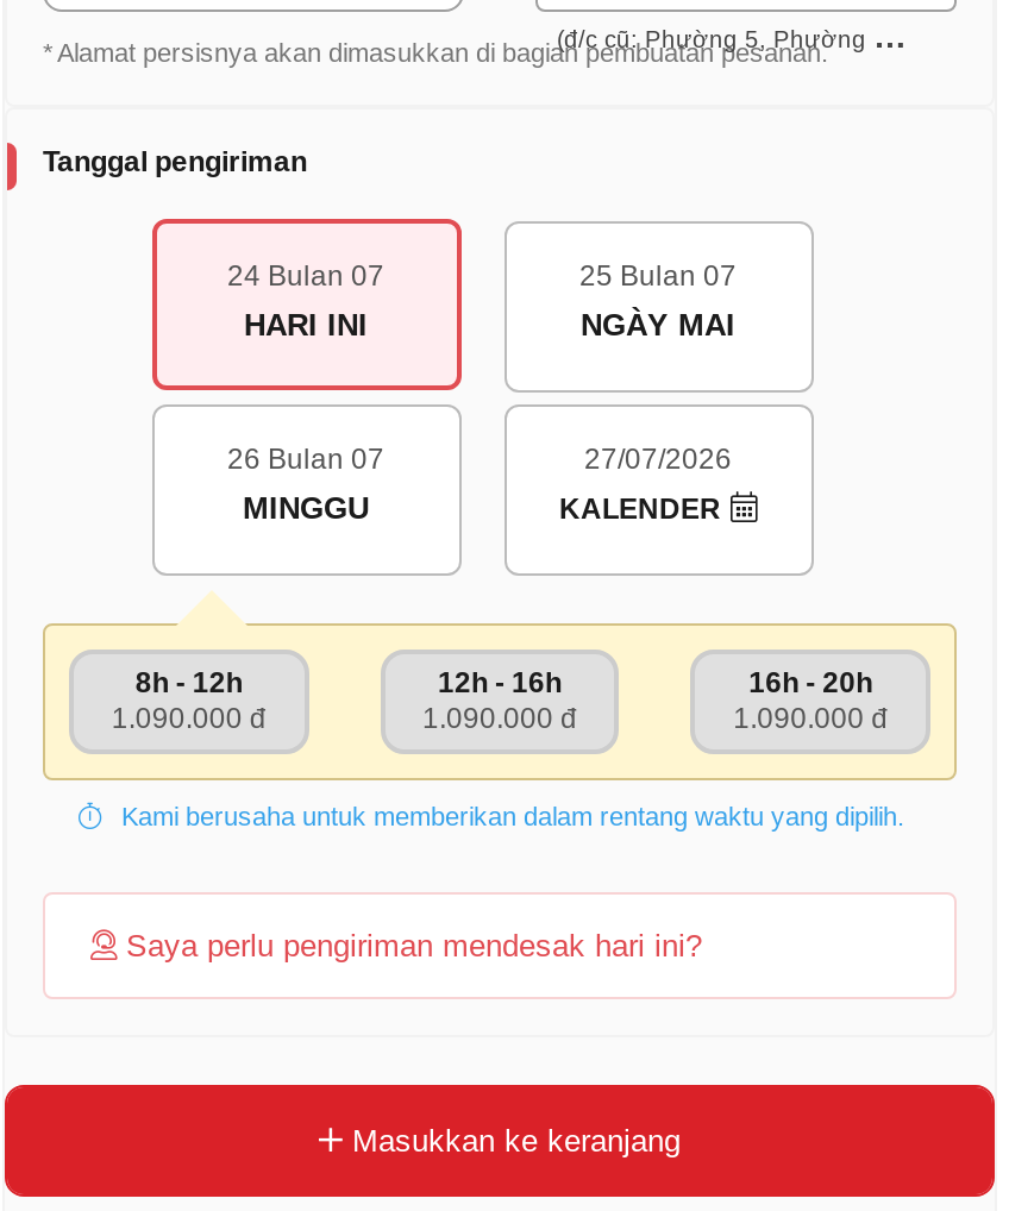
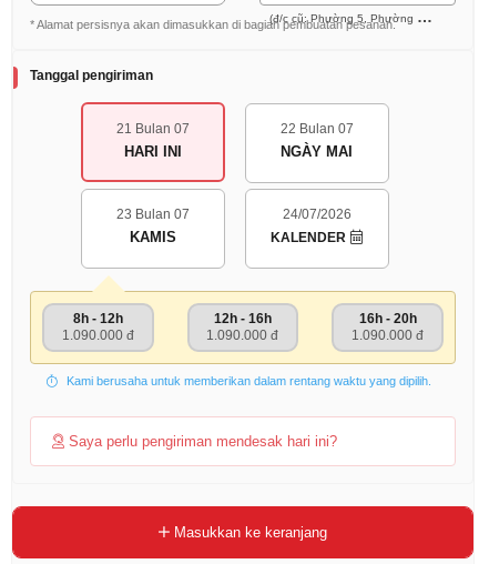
[227,260,384,293] 24 Bulan 07 -> [116,121,189,137] 21 Bulan 07
[579,260,737,293] 25 Bulan 07 -> [280,121,353,137] 22 Bulan 07
[227,443,384,526] 26 Bulan 07 | MINGGU -> [116,207,189,246] 23 Bulan 07 | KAMIS
[584,443,732,476] 27/07/2026 -> [282,207,351,222] 24/07/2026

